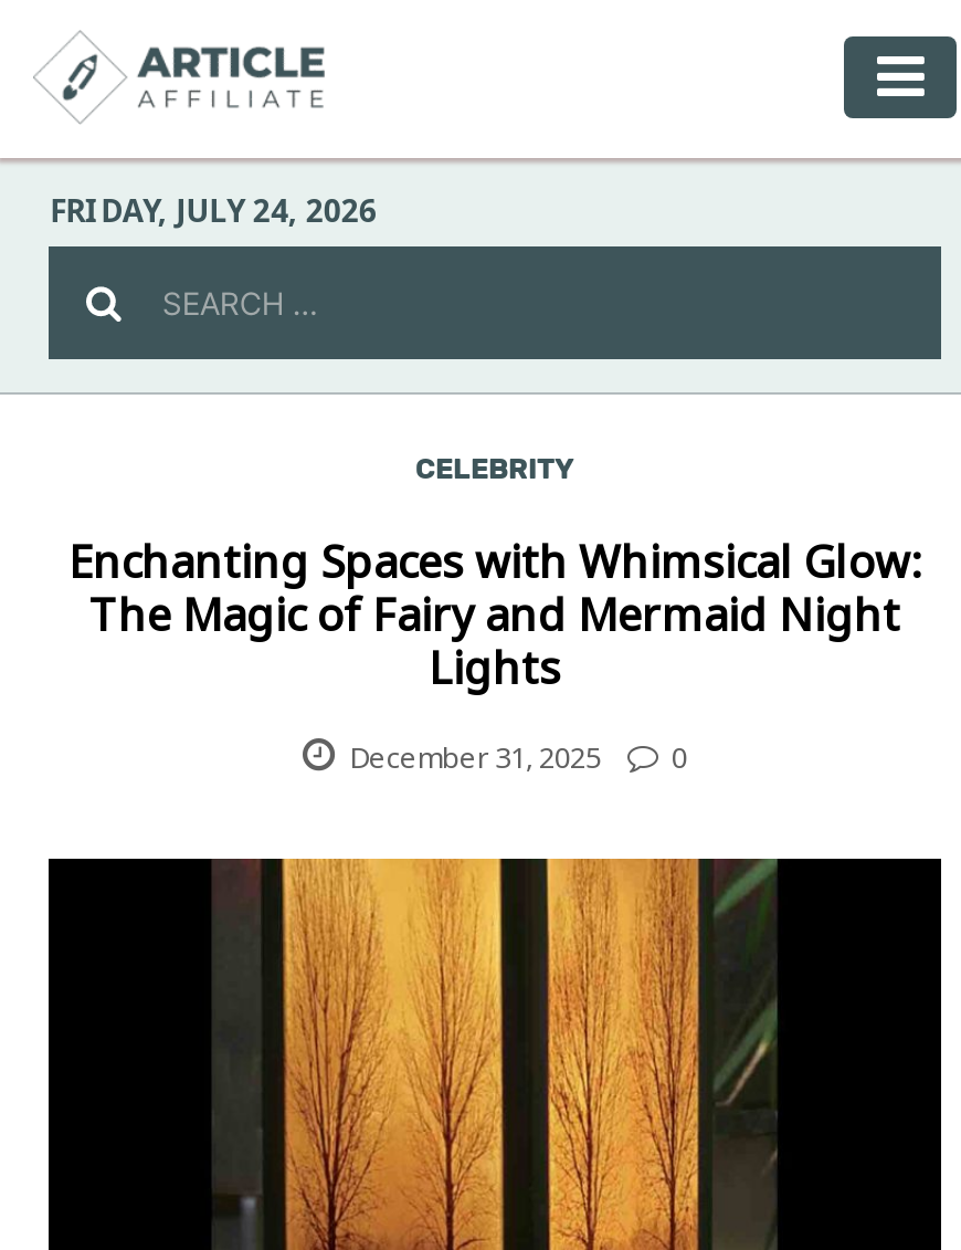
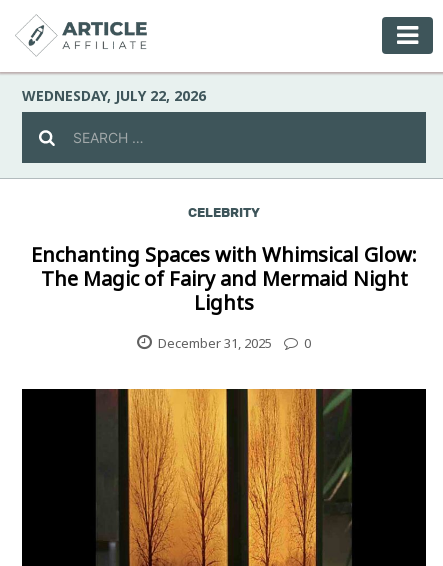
[49,189,376,231] FRIDAY, JULY 24, 2026 -> [22,86,206,105] WEDNESDAY, JULY 22, 2026

